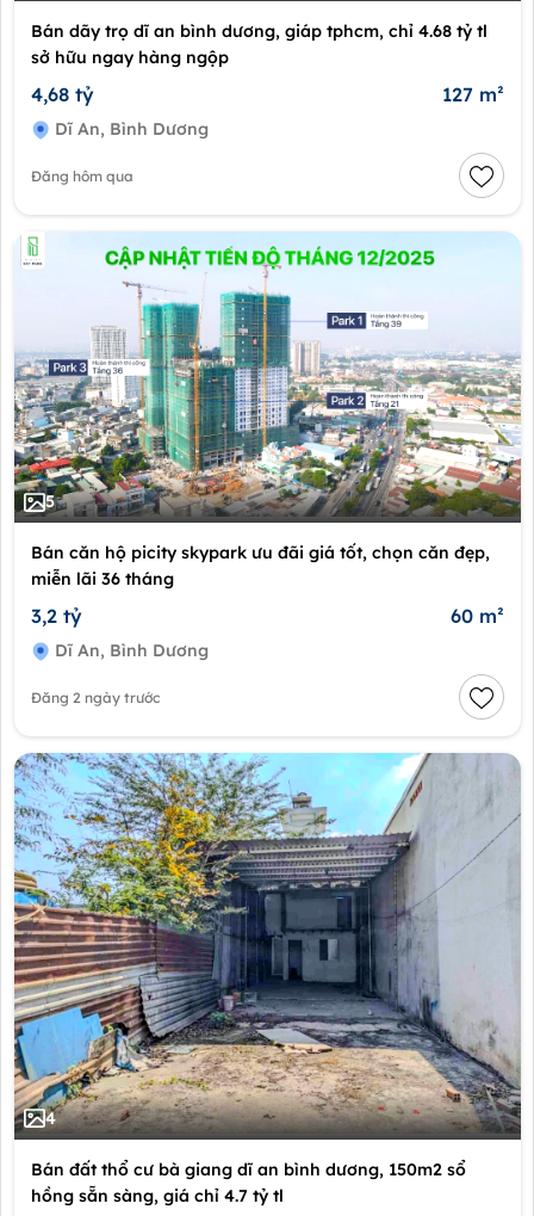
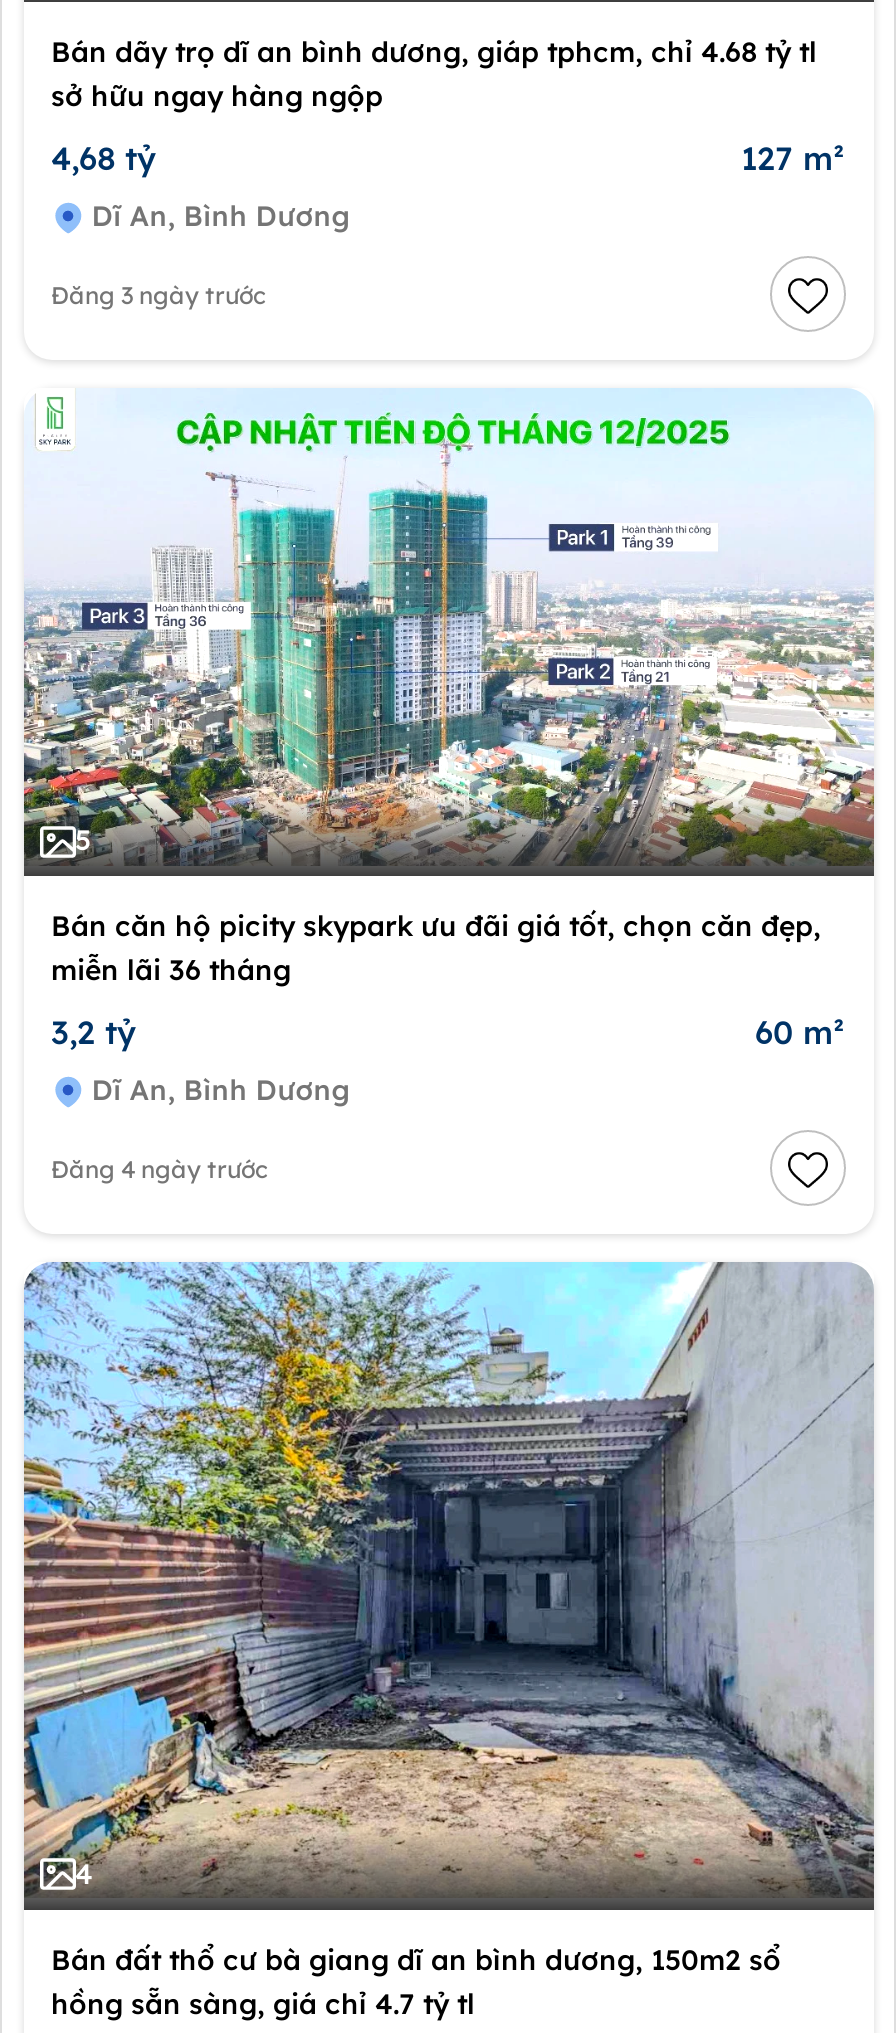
[30,166,133,184] Đăng hôm qua -> [51,279,265,309] Đăng 3 ngày trước
[30,688,159,706] Đăng 2 ngày trước -> [51,1153,267,1183] Đăng 4 ngày trước

